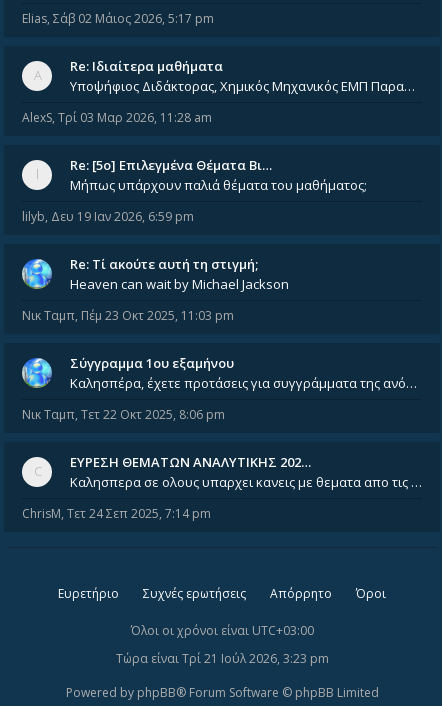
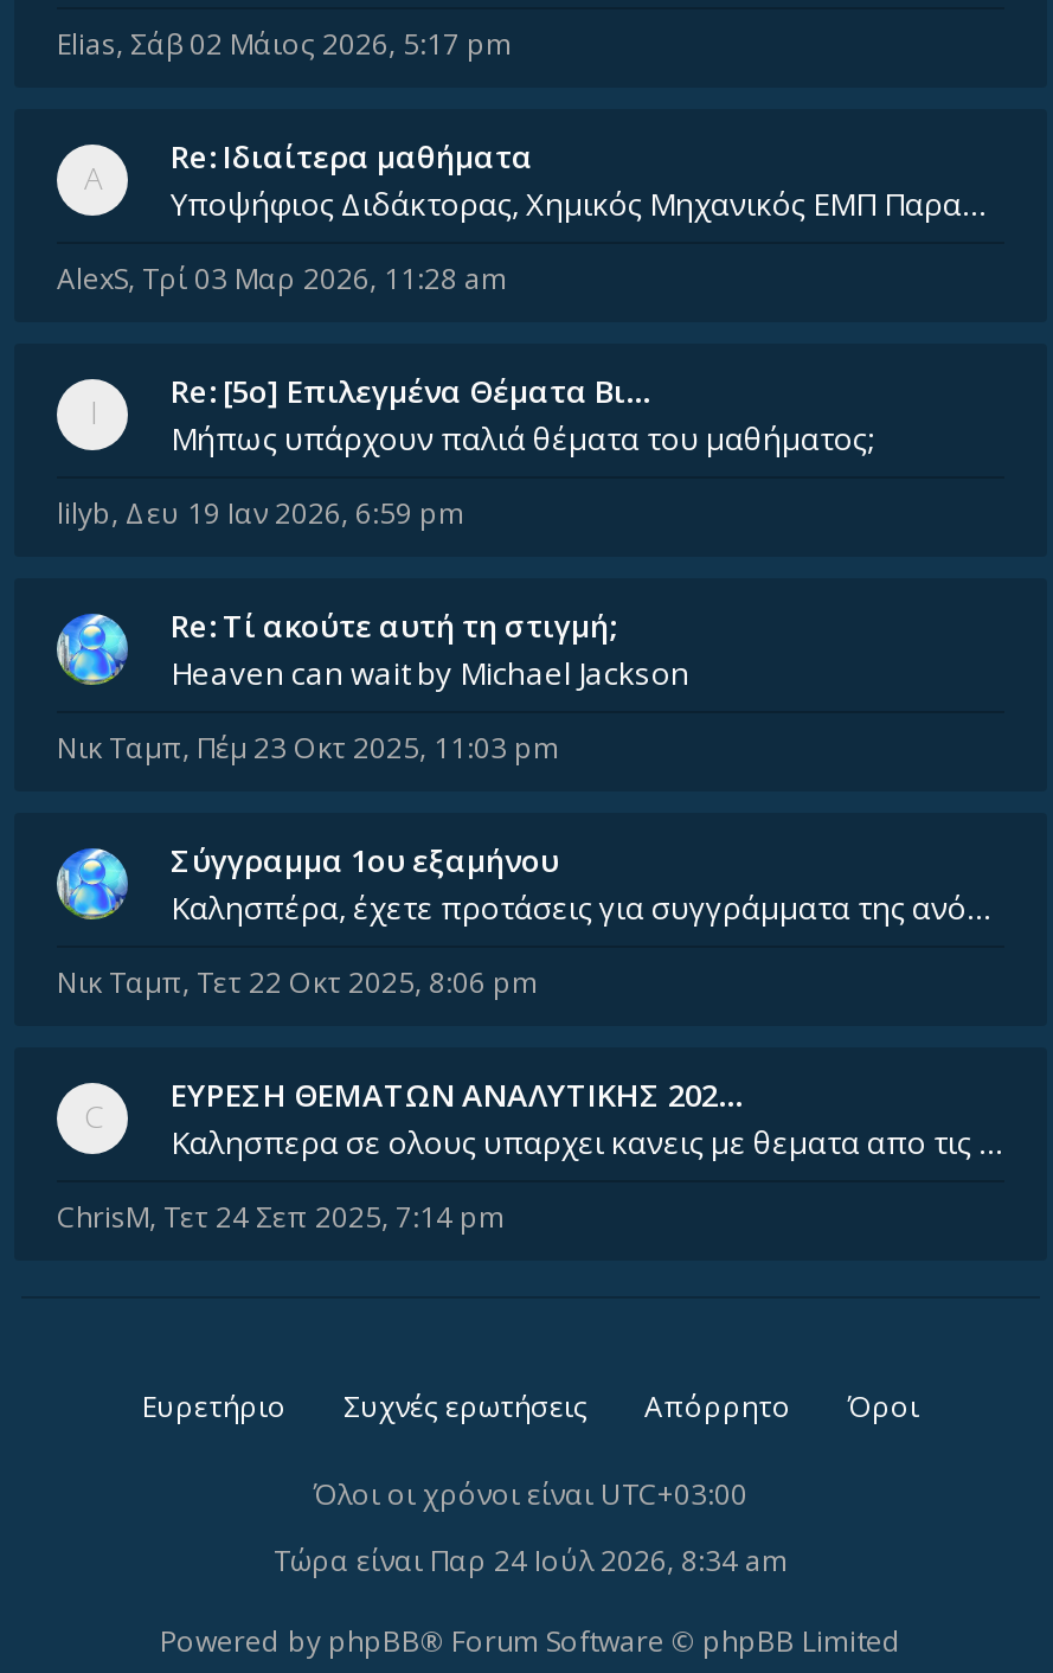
[115,650,328,667] Τώρα είναι Τρί 21 Ιούλ 2026, 3:23 pm -> [274,1540,788,1581] Τώρα είναι Παρ 24 Ιούλ 2026, 8:34 am

